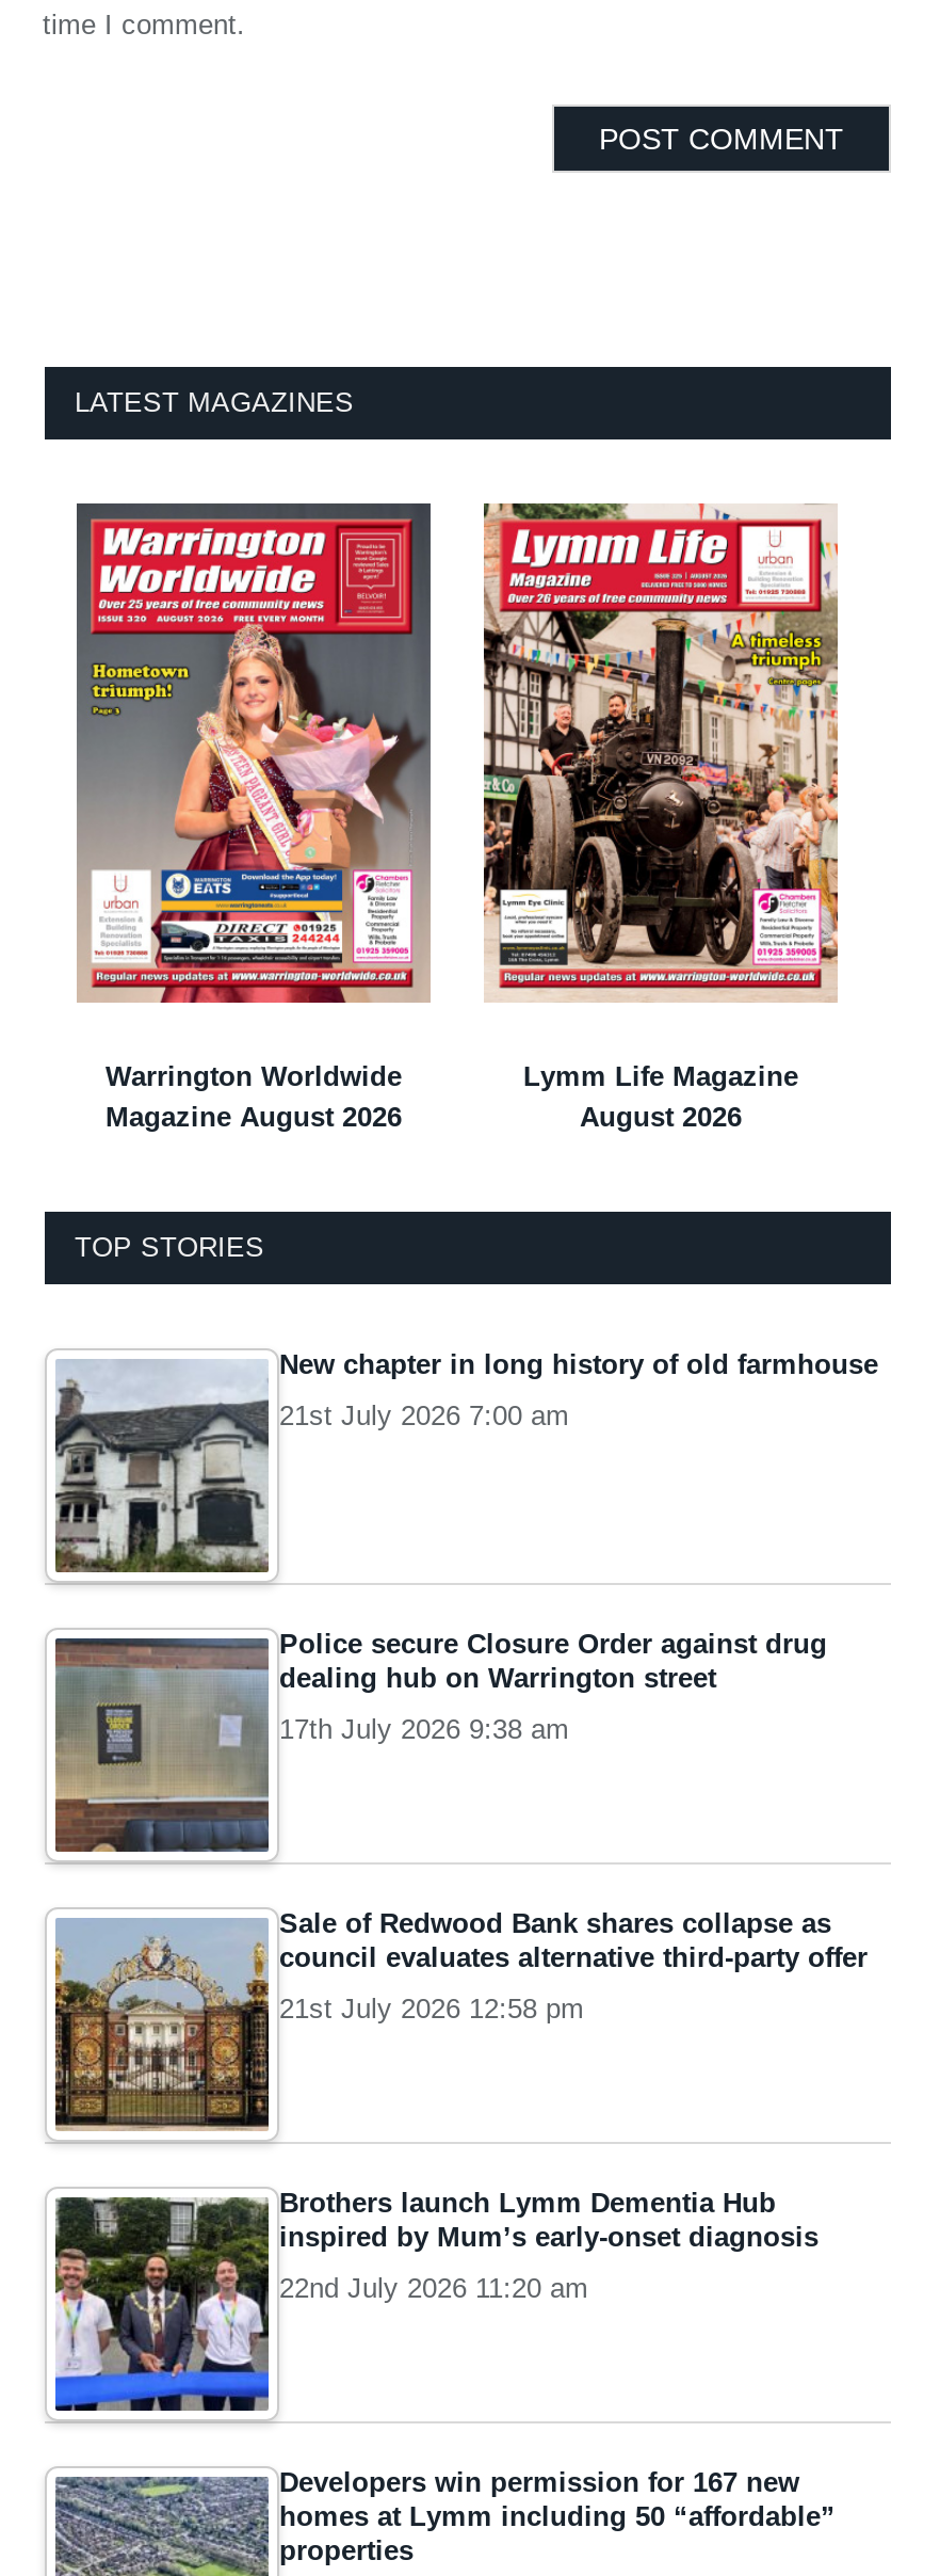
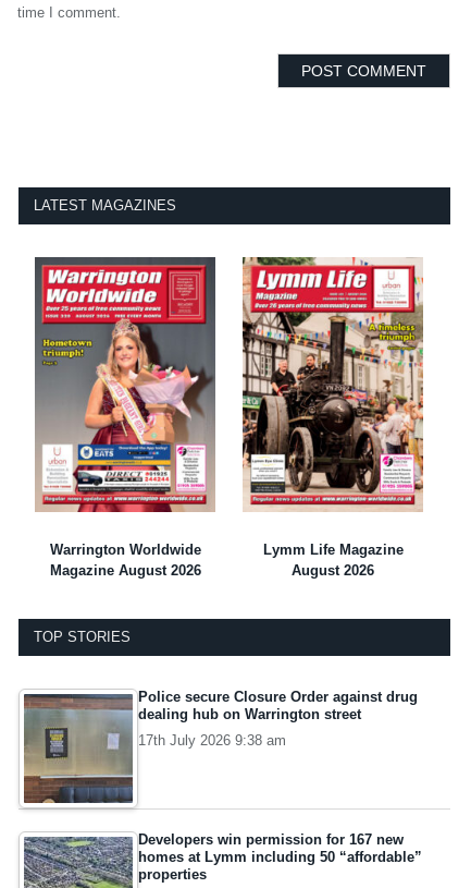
[55,1348,878,1574] [image] | New chapter in long history of old farmhouse | 21st July 2026 7:00 am -> none
[53,1907,868,2146] [image] | Sale of Redwood Bank shares collapse as | council evaluates alternative third-party offer | 21st July 2026 12:58 pm -> none
[53,2187,819,2413] [image] | Brothers launch Lymm Dementia Hub | inspired by Mum’s early-onset diagnosis | 22nd July 2026 11:20 am -> none

